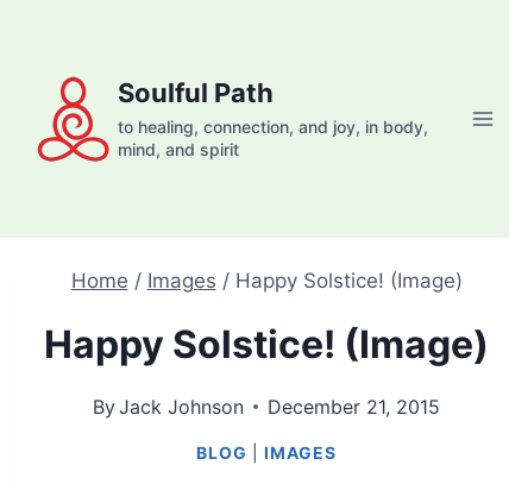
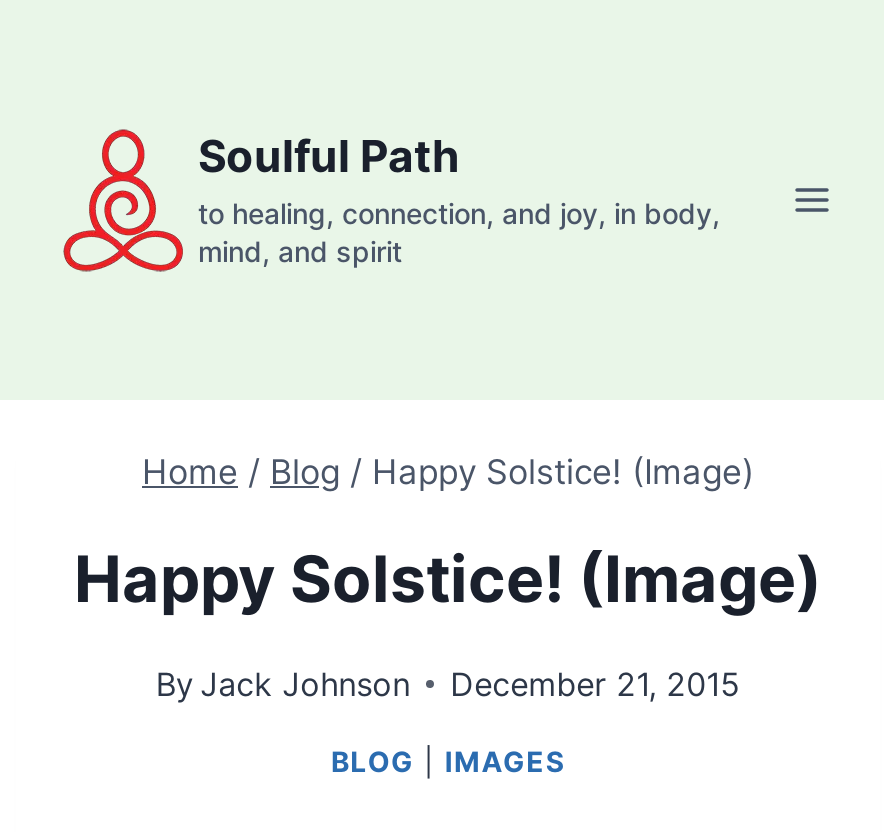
[71,269,462,293] Home / Images / Happy Solstice! (Image) -> [142,452,754,492] Home / Blog / Happy Solstice! (Image)

